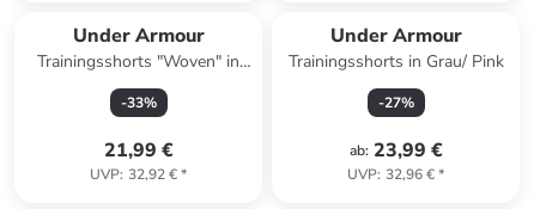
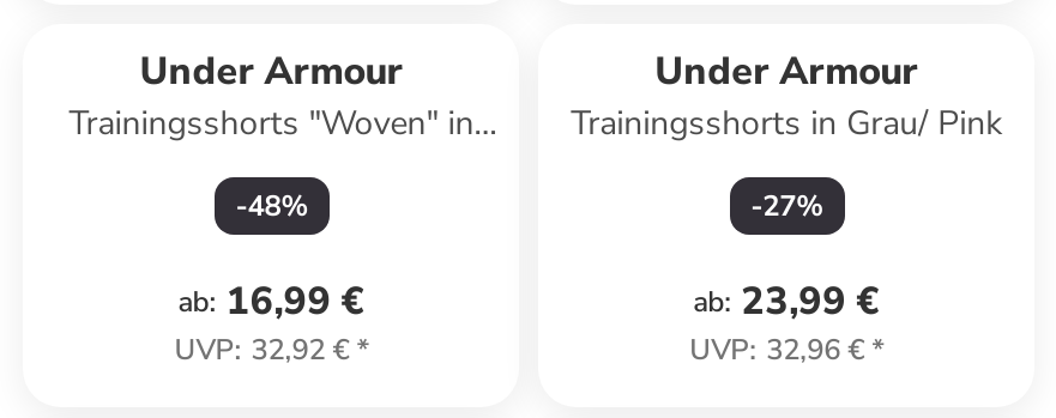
[121,93,157,112] -33% -> [236,187,308,225] -48%
[104,137,173,164] 21,99 € -> [178,275,365,328] ab: 16,99 €

